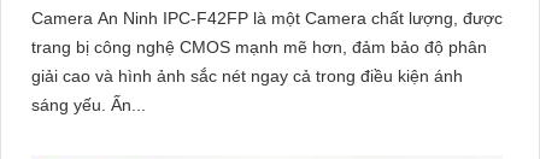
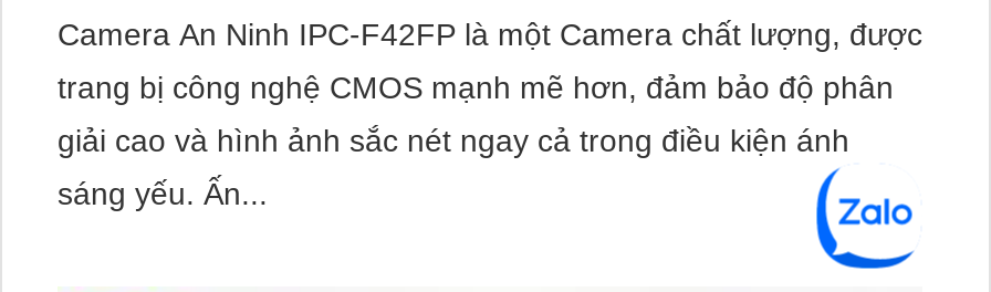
none -> [814,166,916,272] [image]

